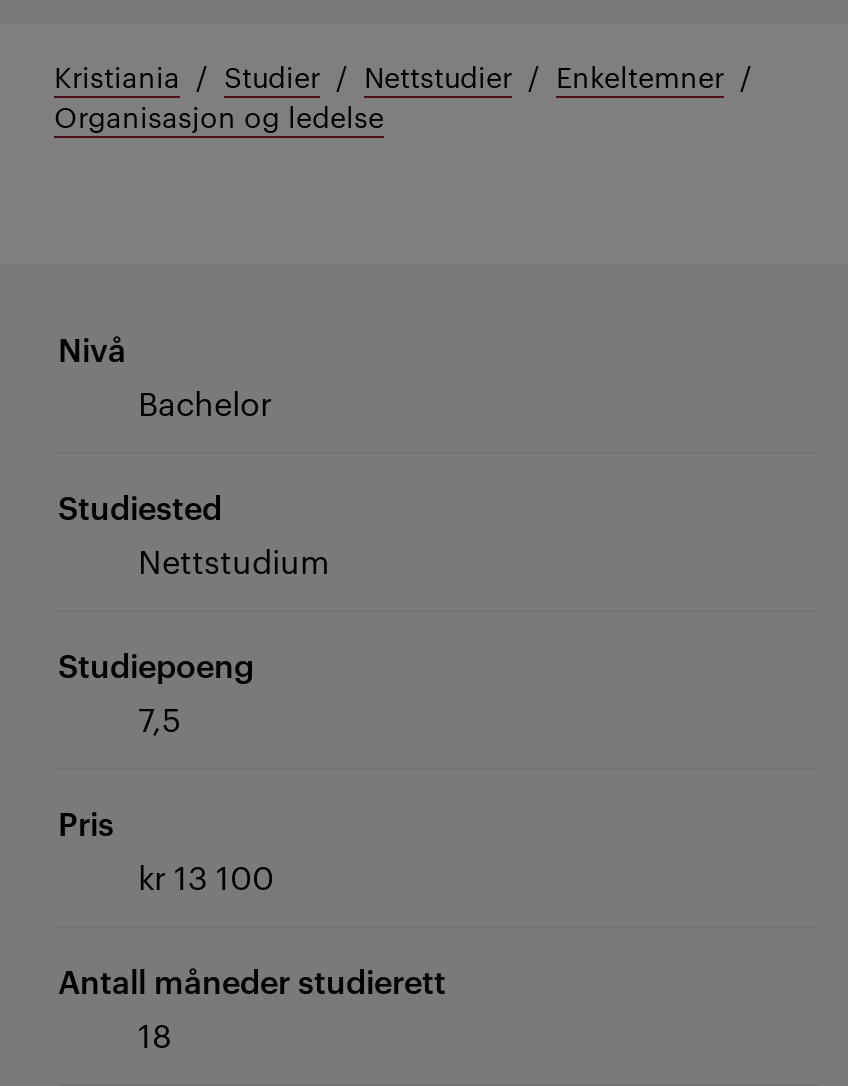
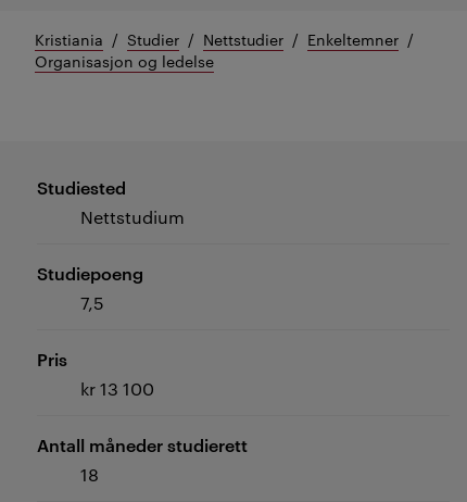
[58,326,272,424] Nivå | Bachelor -> none

